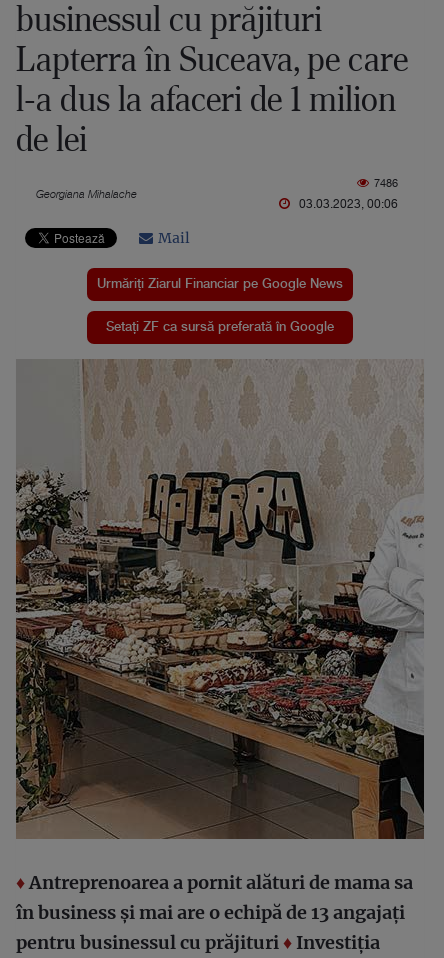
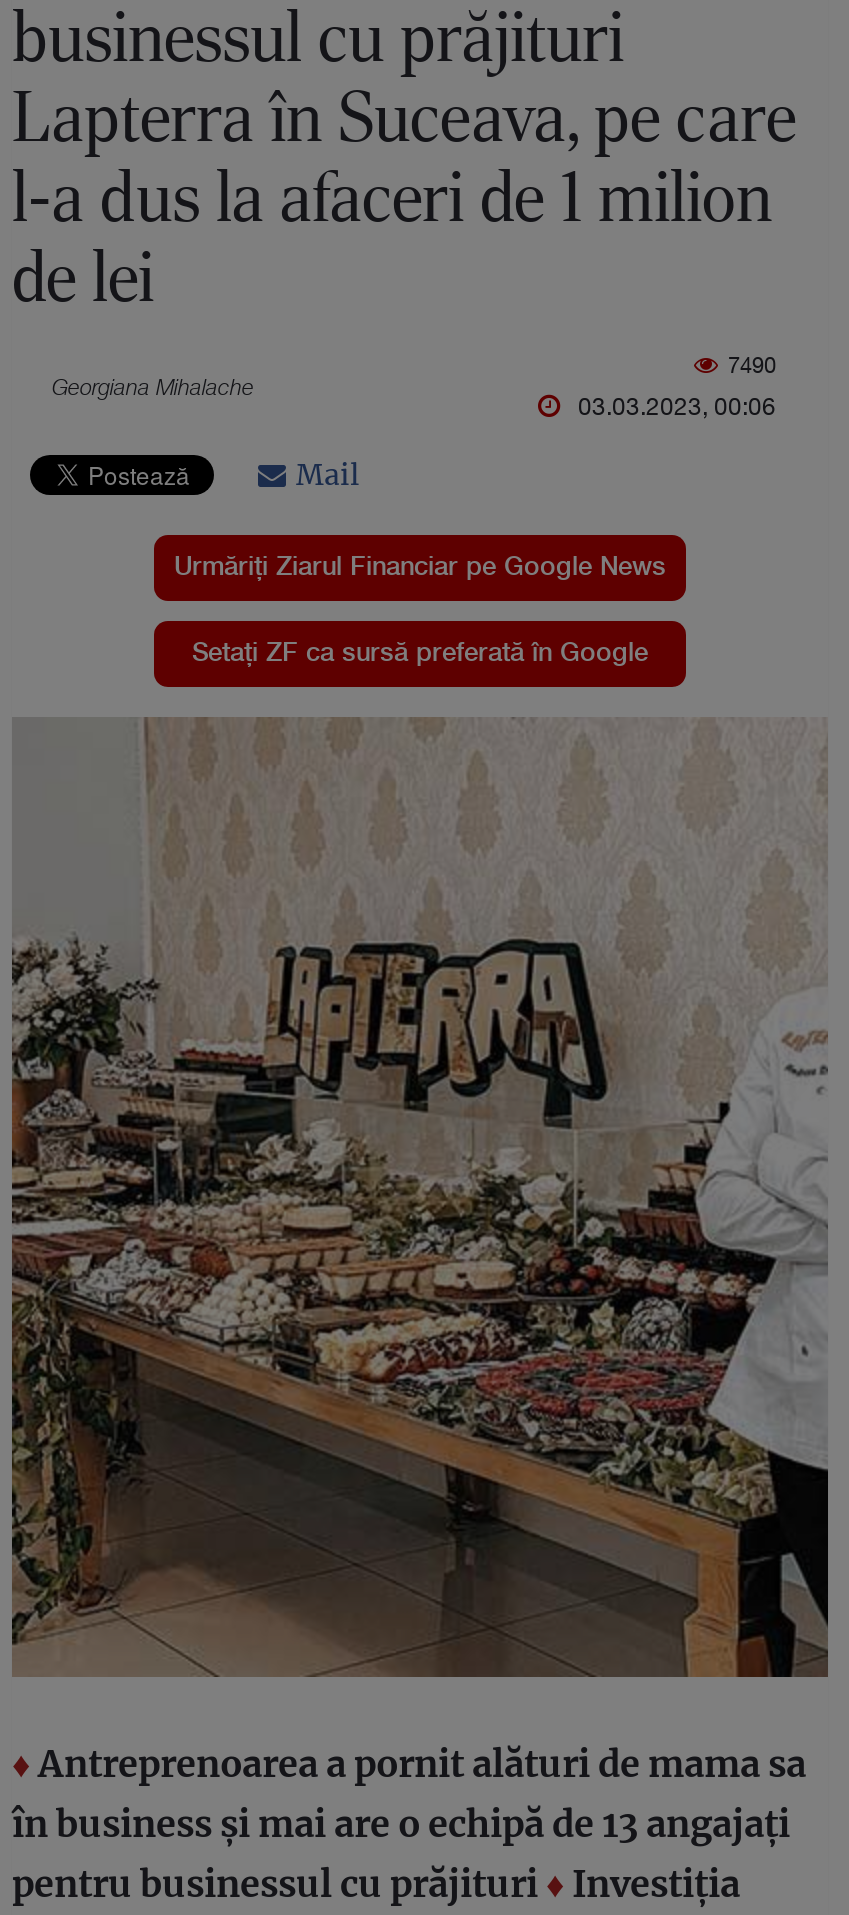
[374,179,398,190] 7486 -> [728,357,776,379] 7490

